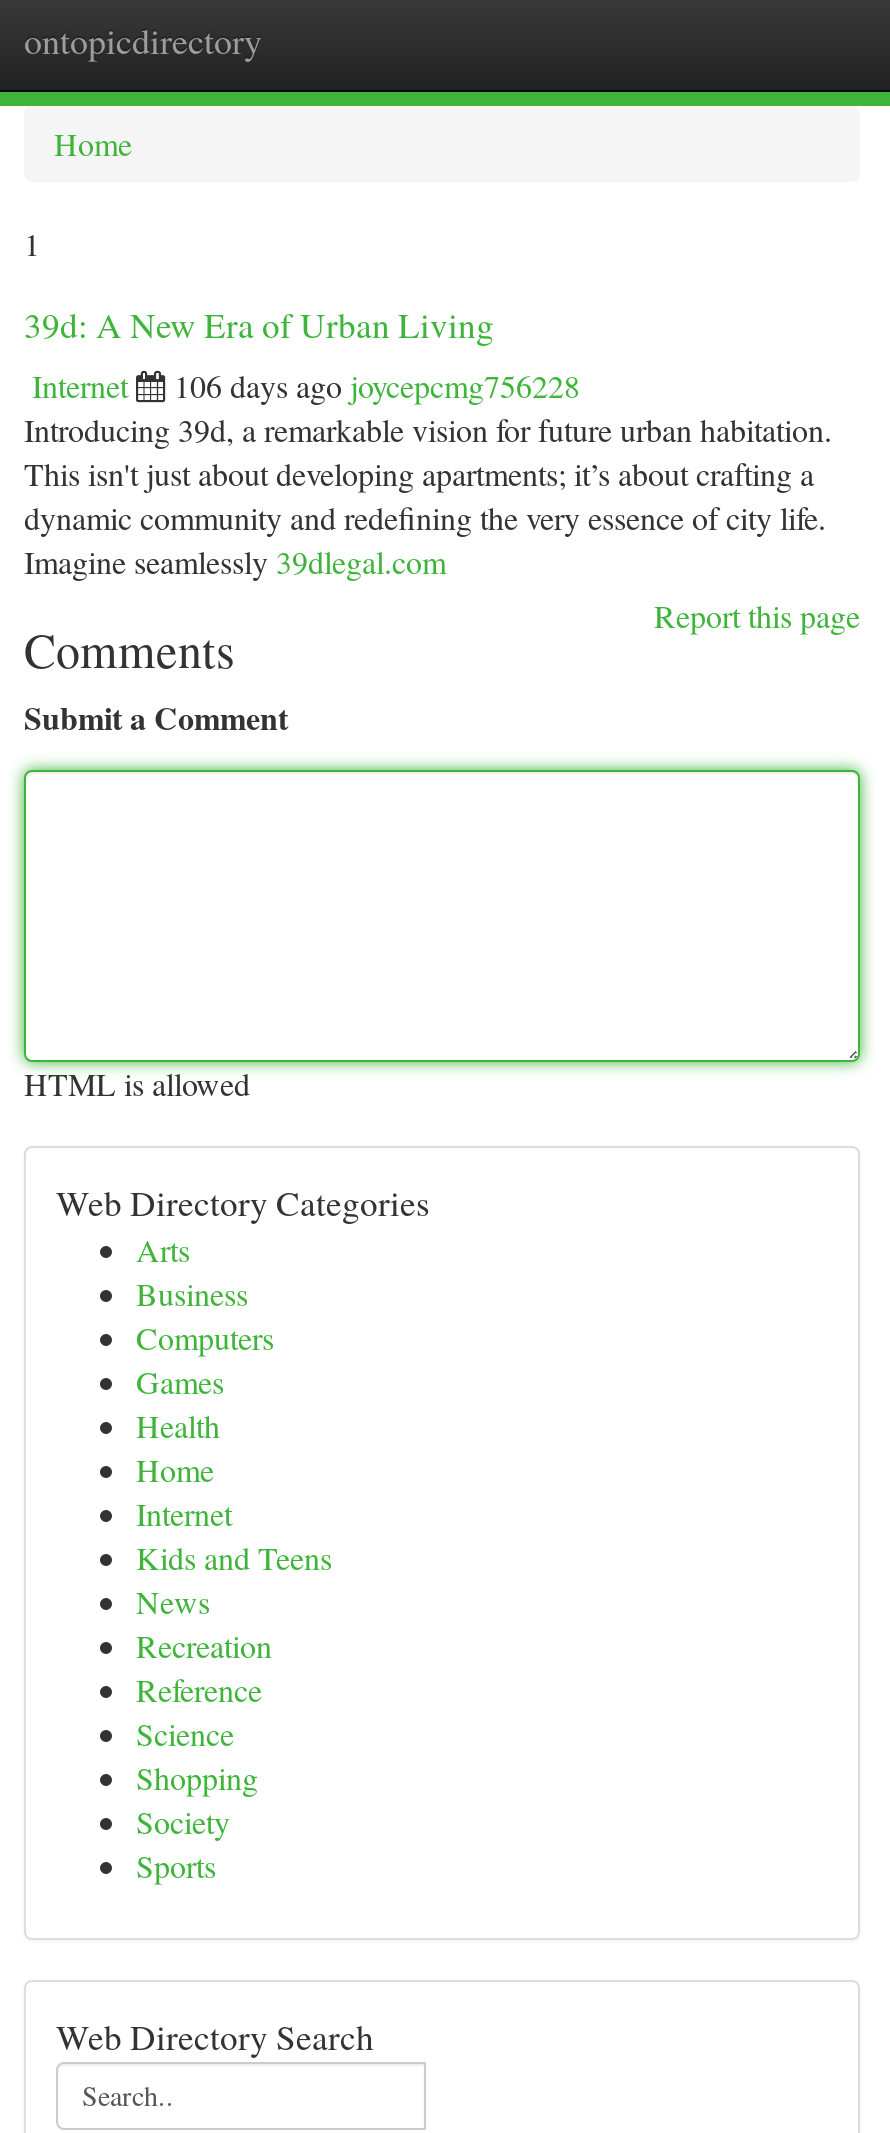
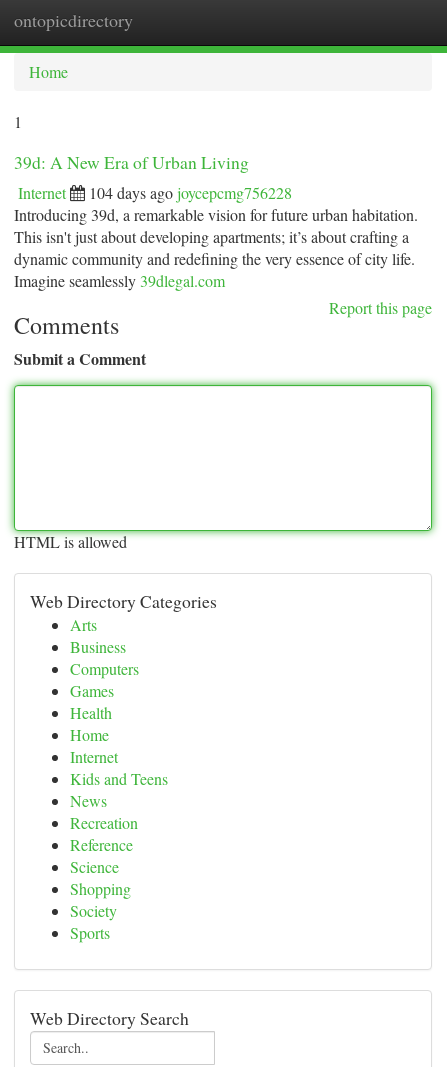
[174,364,580,406] 106 days ago joycepcmg756228 -> [89,182,292,203] 104 days ago joycepcmg756228

